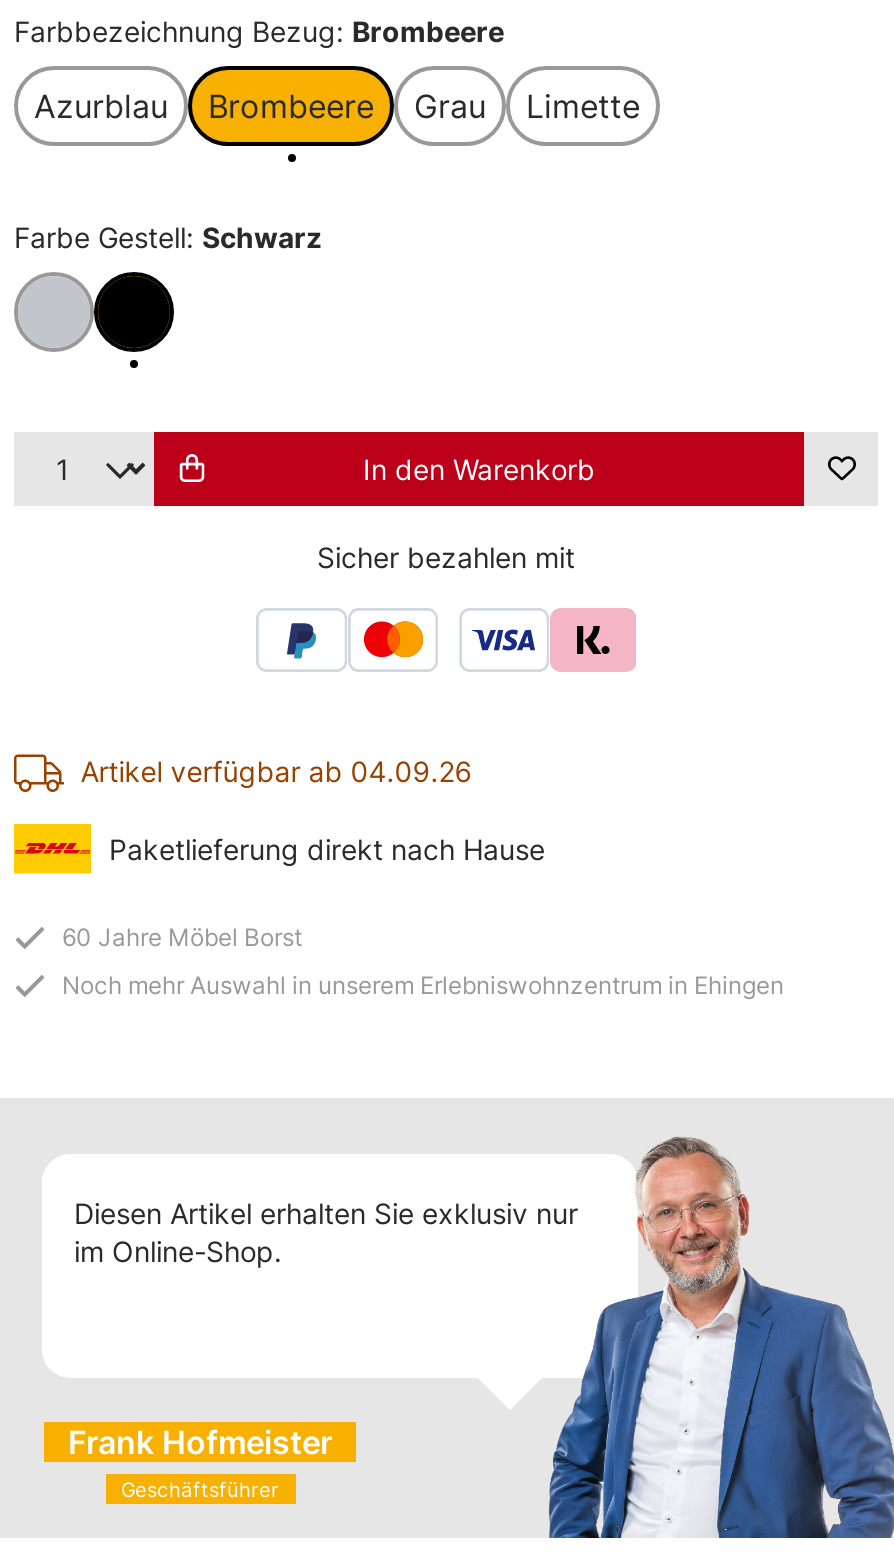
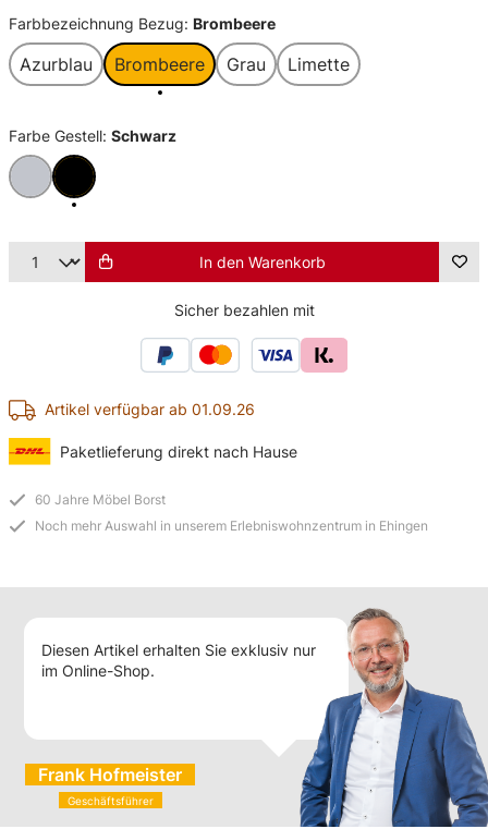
[80,754,472,788] Artikel verfügbar ab 04.09.26 -> [45,400,255,418] Artikel verfügbar ab 01.09.26

